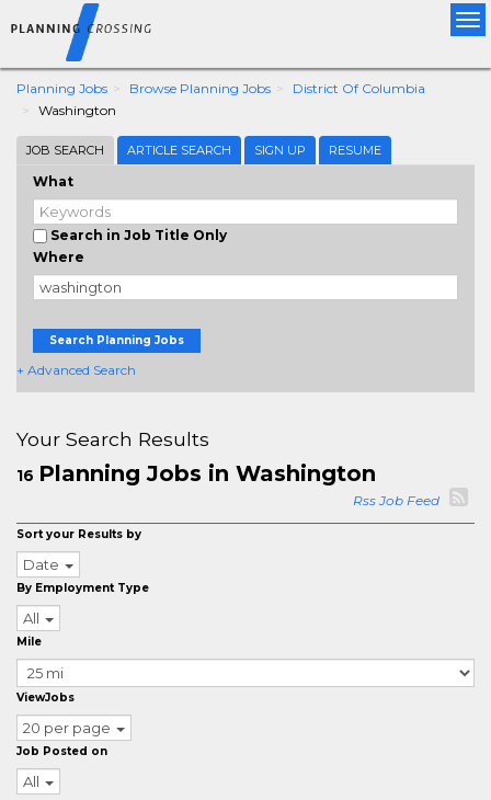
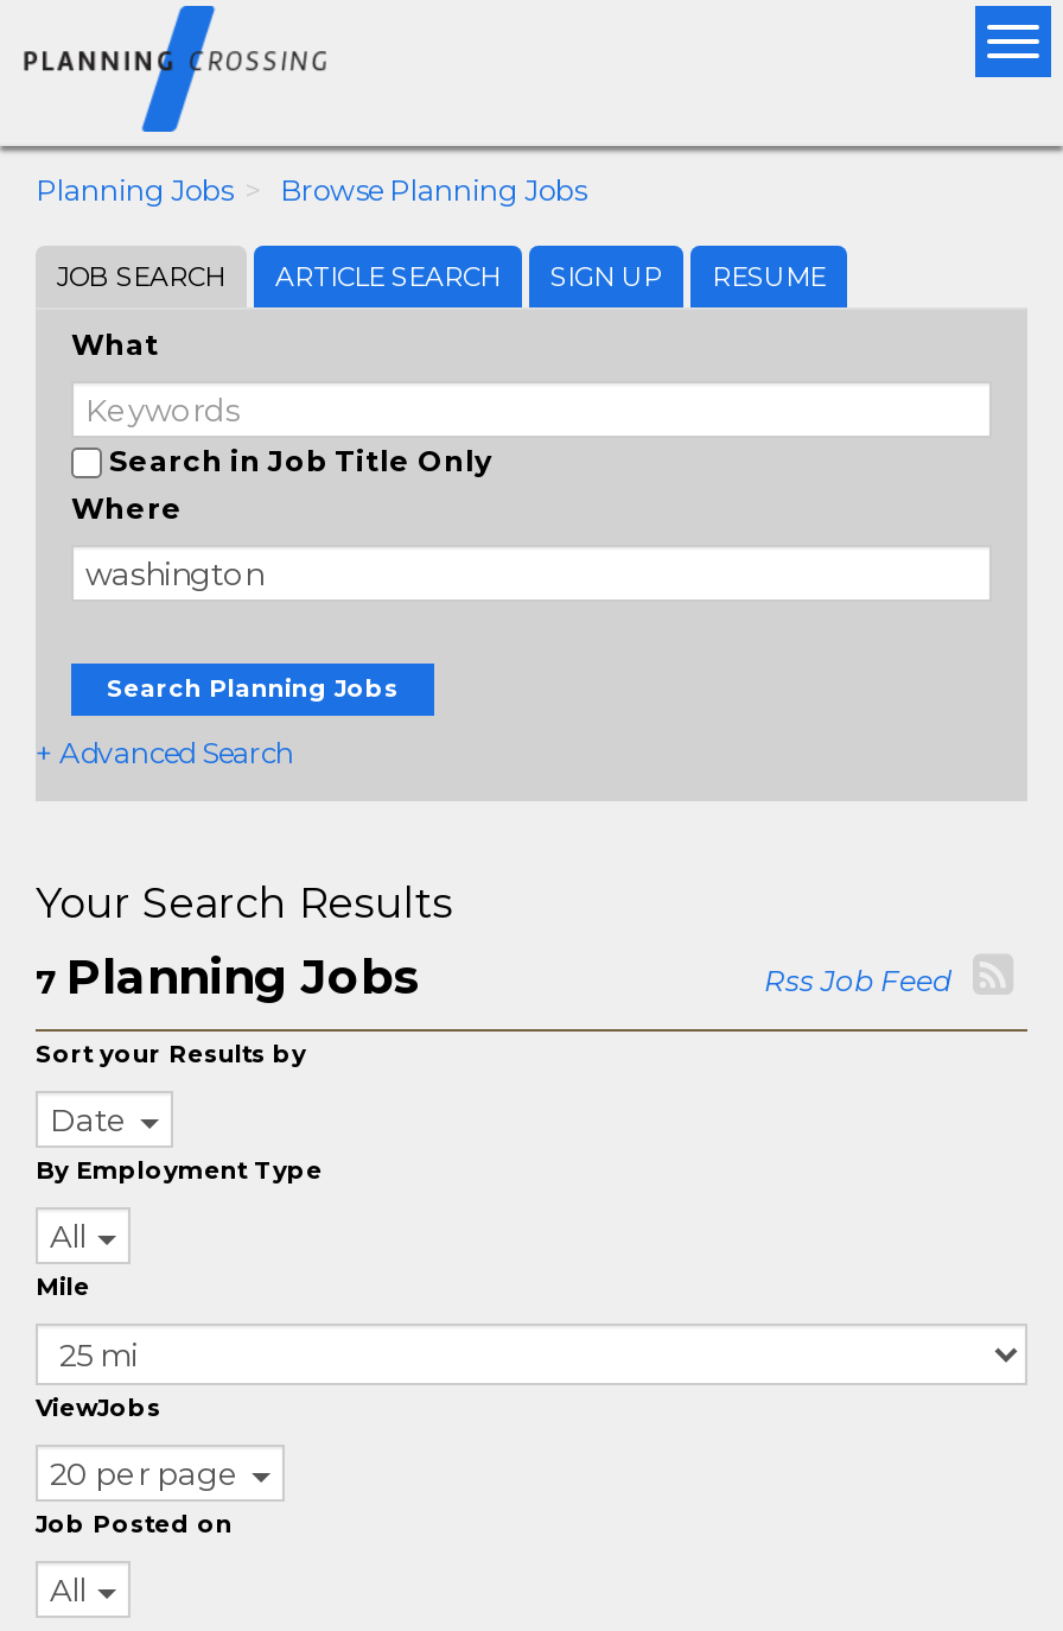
[38,80,425,118] District Of Columbia | Washington -> none
[16,460,376,487] 16 Planning Jobs in Washington -> [36,948,420,1005] 7 Planning Jobs

